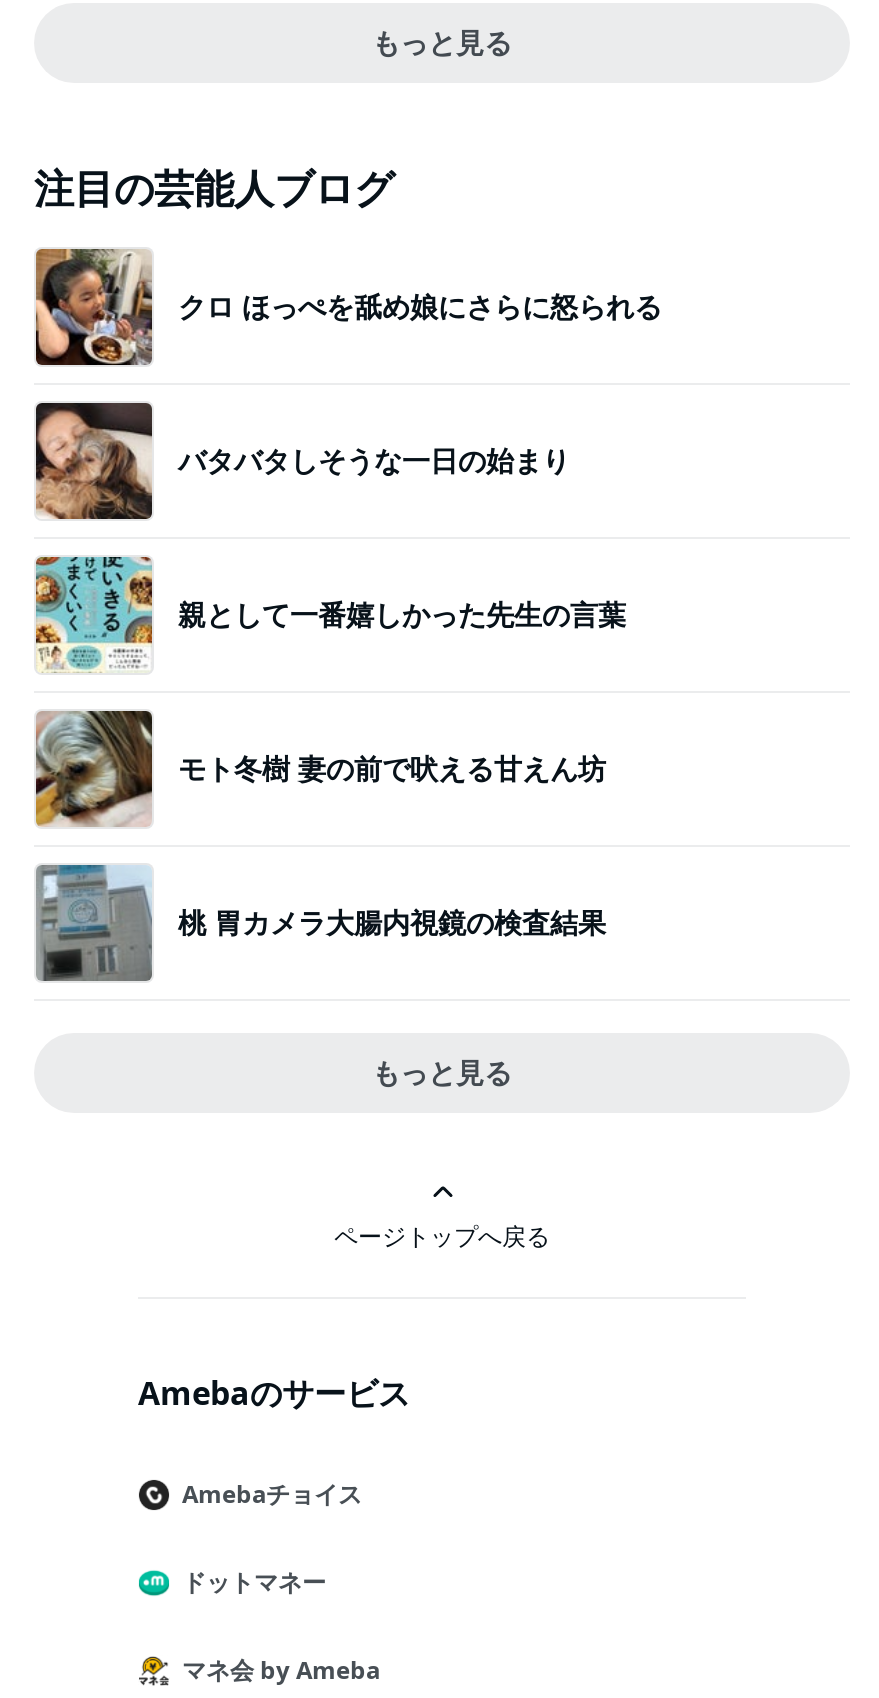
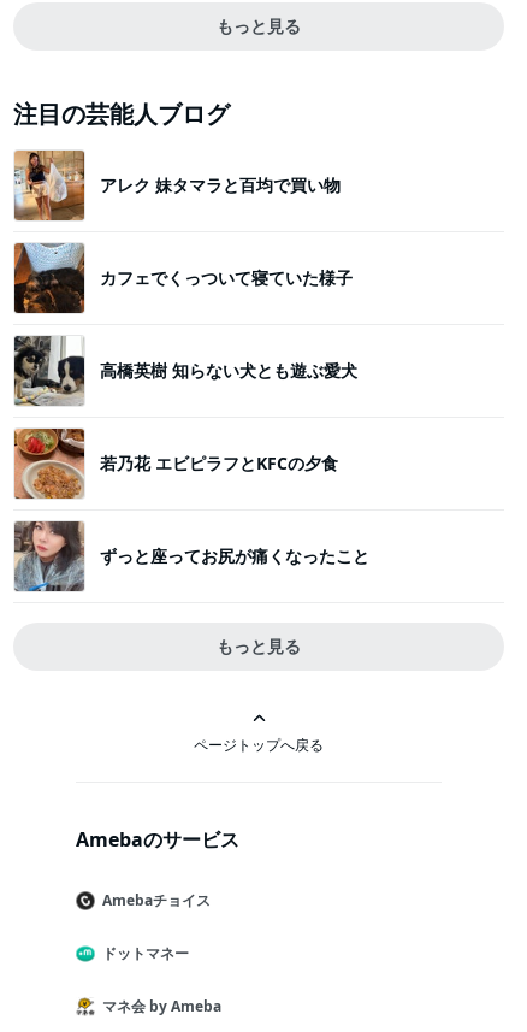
[34,247,662,367] [image] | クロ ほっぺを舐め娘にさらに怒られる -> [13,149,341,222] [image] | アレク 妹タマラと百均で買い物
[34,401,570,521] [image] | バタバタしそうな一日の始まり -> [13,242,353,314] [image] | カフェでくっついて寝ていた様子
[34,555,626,673] [image] | 親として一番嬉しかった先生の言葉 -> [13,336,357,407] [image] | 高橋英樹 知らない犬とも遊ぶ愛犬
[34,709,606,827] [image] | モト冬樹 妻の前で吠える甘えん坊 -> [13,427,338,500] [image] | 若乃花 エビピラフとKFCの夕食
[36,863,606,983] [image] | 桃 胃カメラ大腸内視鏡の検査結果 -> [14,520,369,591] [image] | ずっと座ってお尻が痛くなったこと

